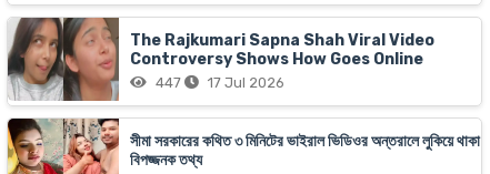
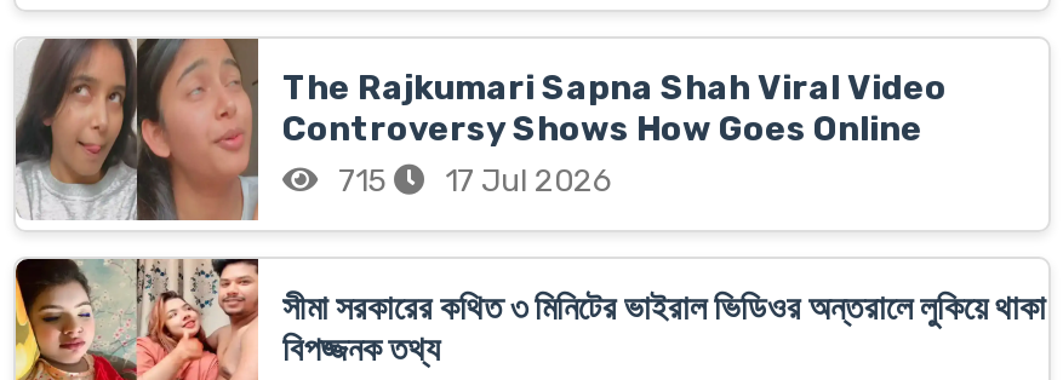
[152,75,284,91] 447 17 Jul 2026 -> [331,163,612,199] 715 17 Jul 2026

